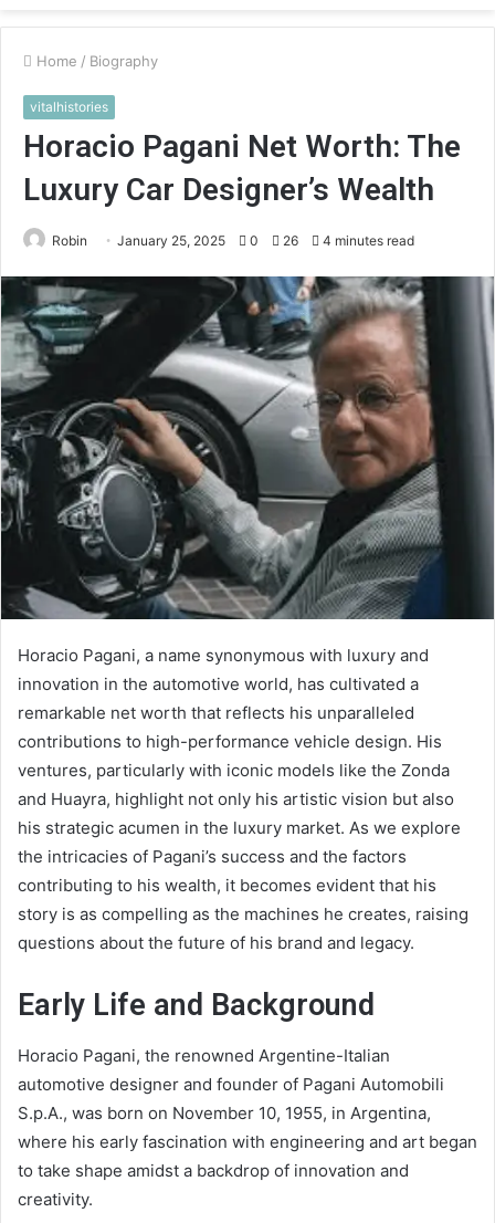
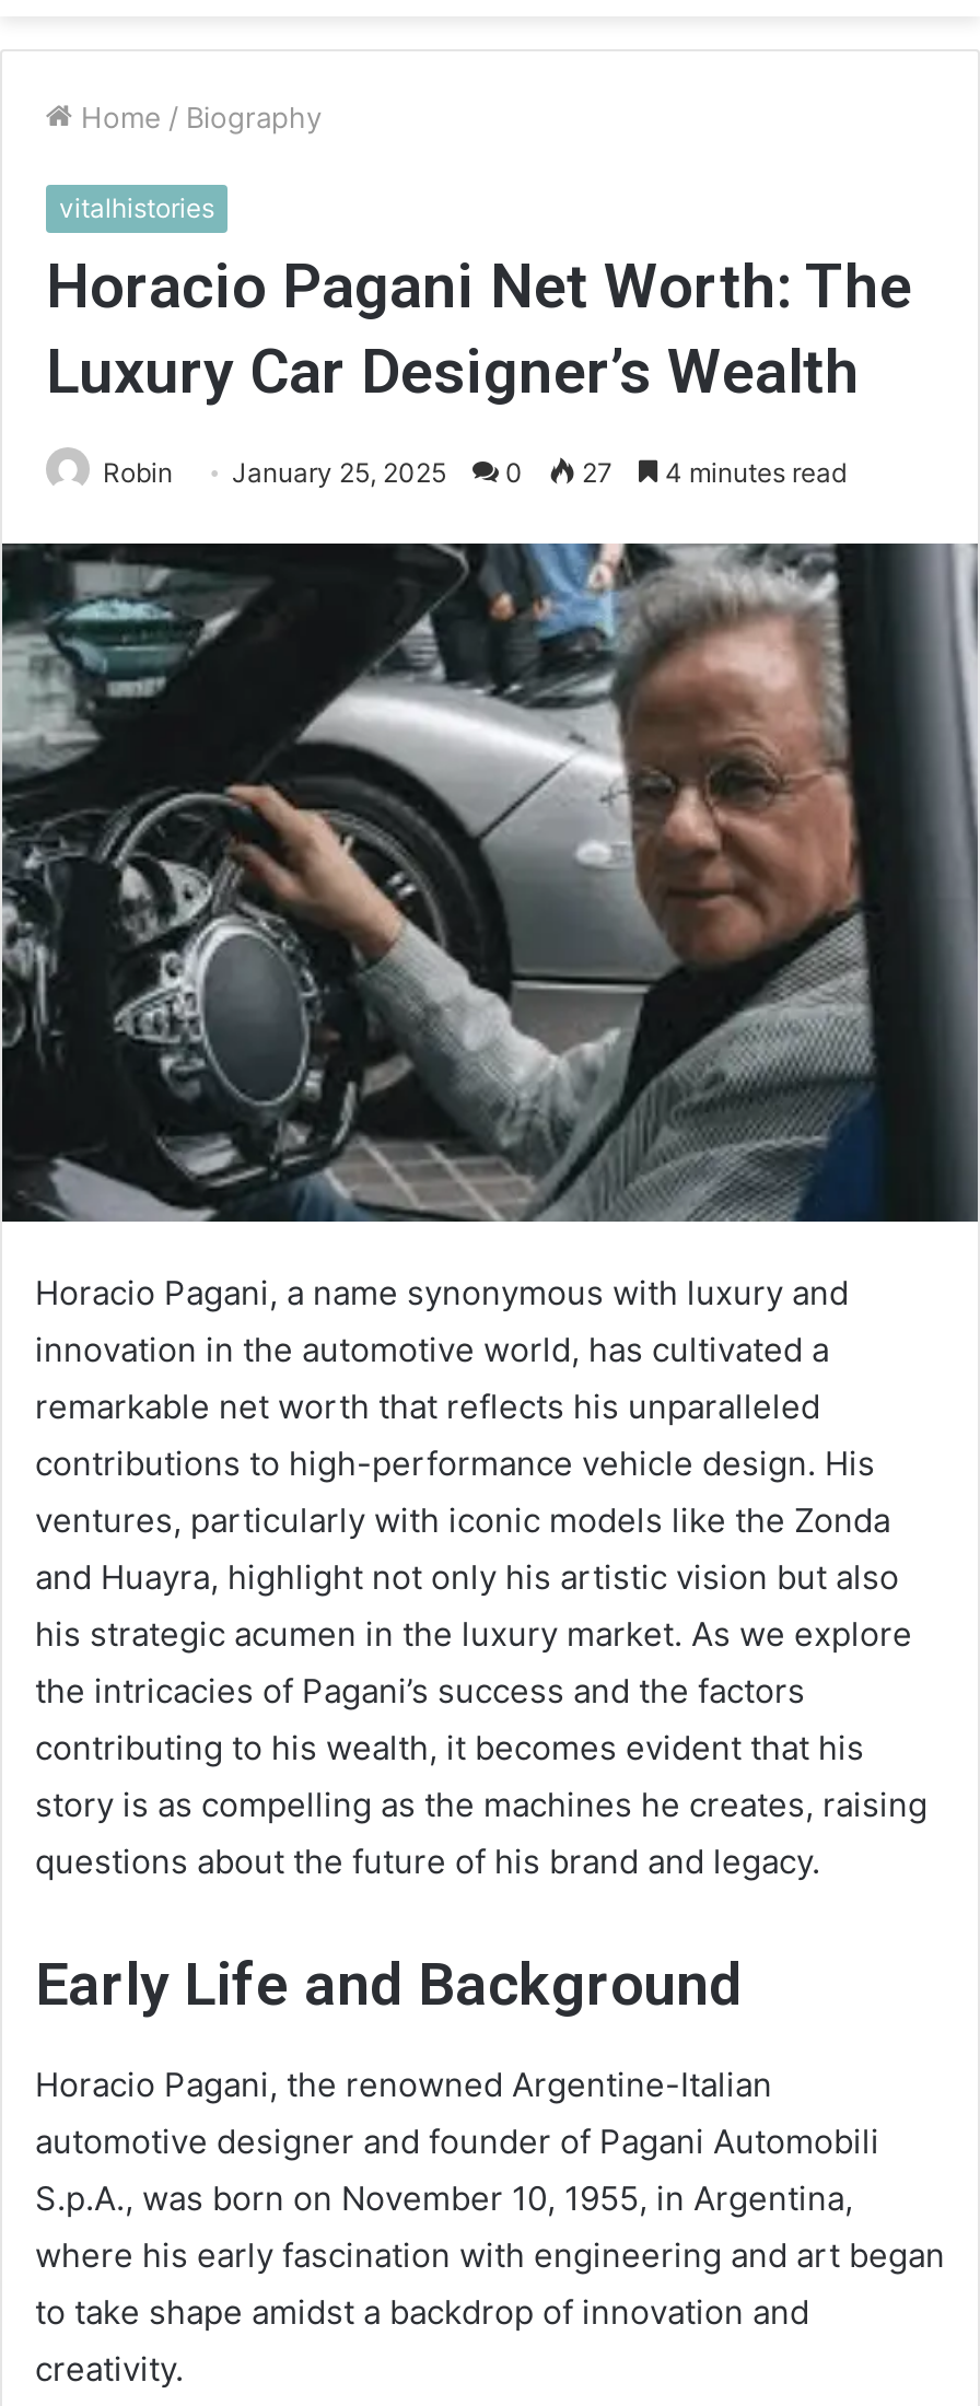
[52,232,414,249] Robin January 25, 2025 0 26 4 minutes read -> [103,456,847,489] Robin January 25, 2025 0 27 4 minutes read

